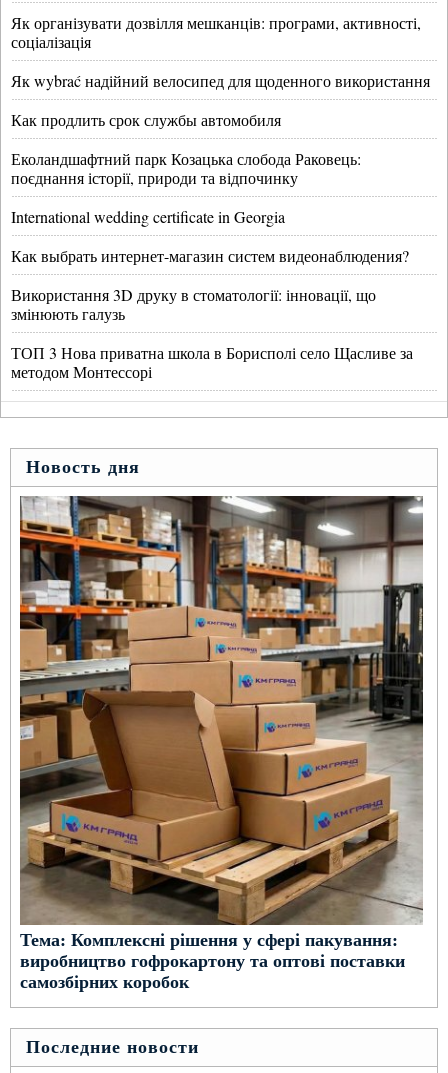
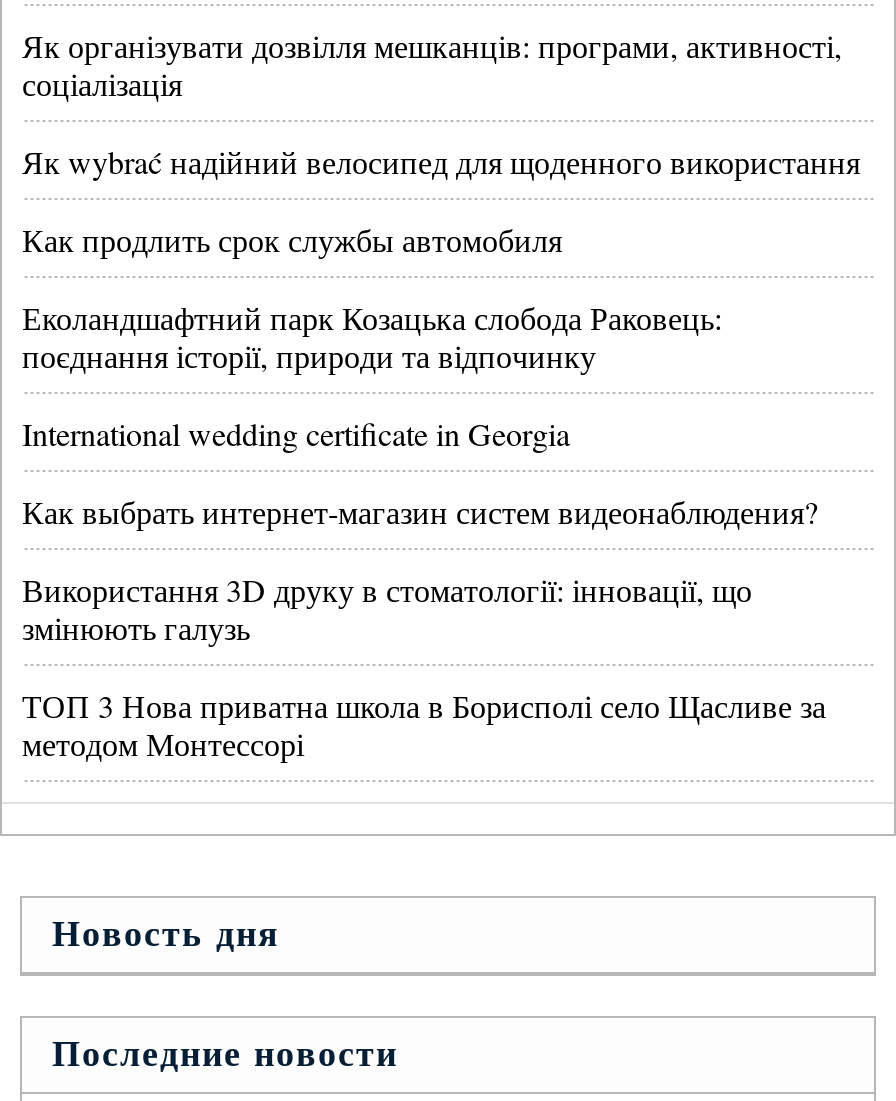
[19,495,424,992] [image] | Тема: Комплексні рішення у сфері пакування: | виробництво гофрокартону та оптові поставки | самозбірних коробок -> none

